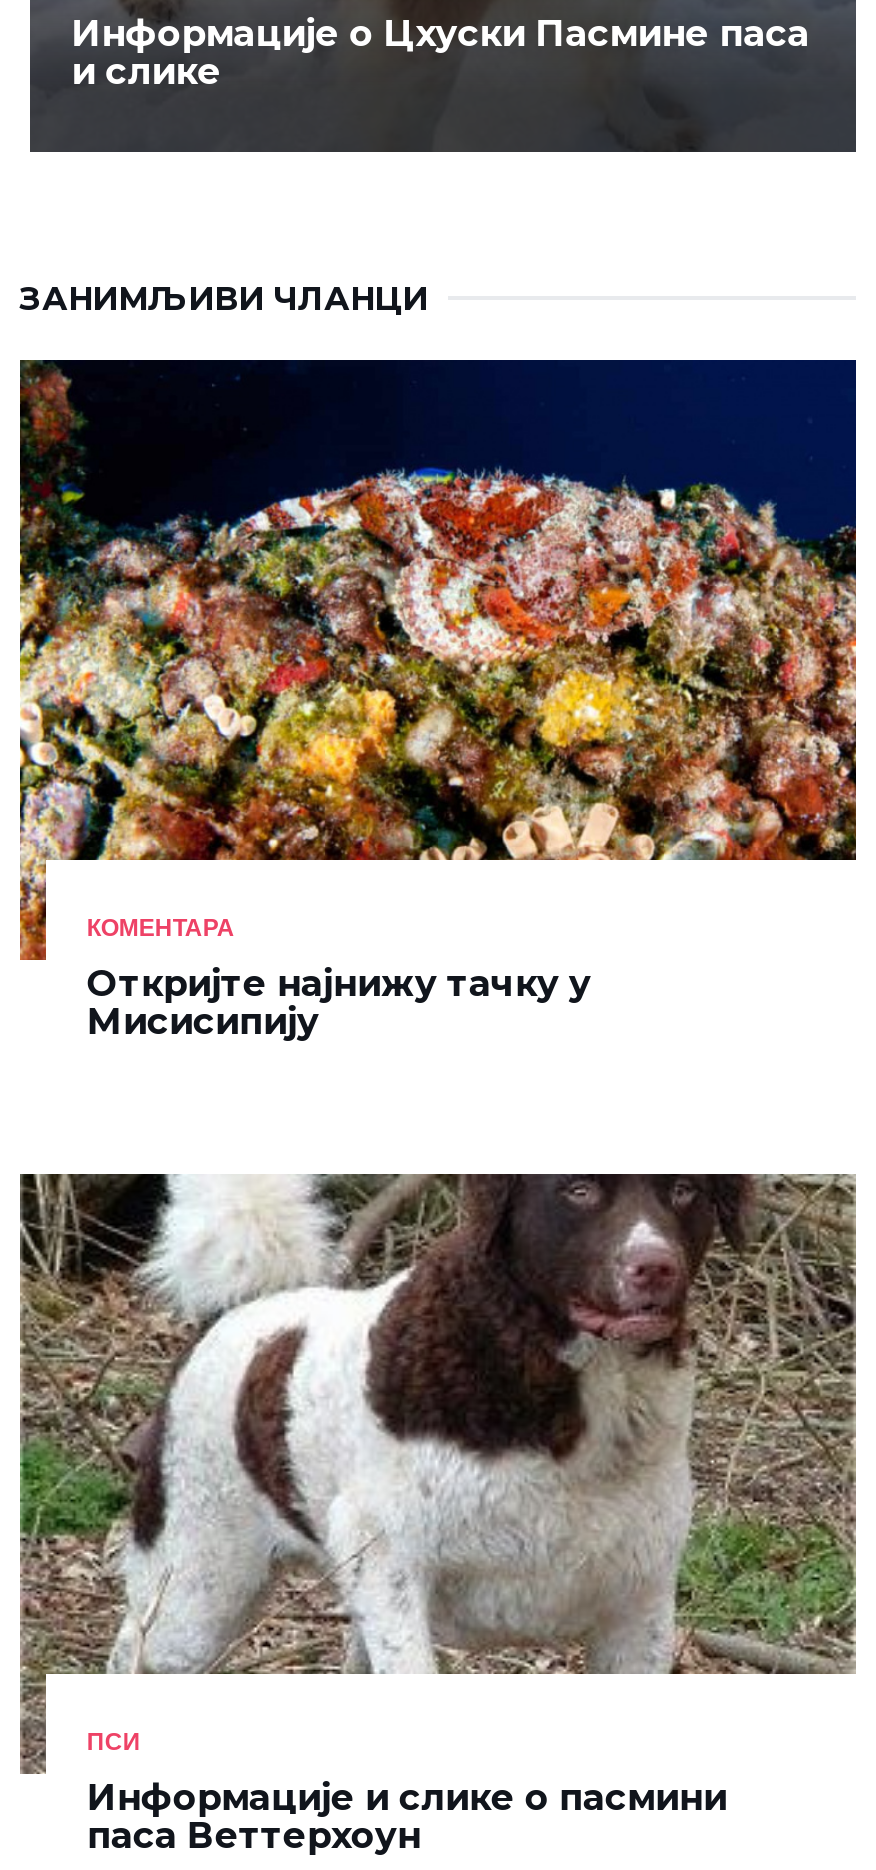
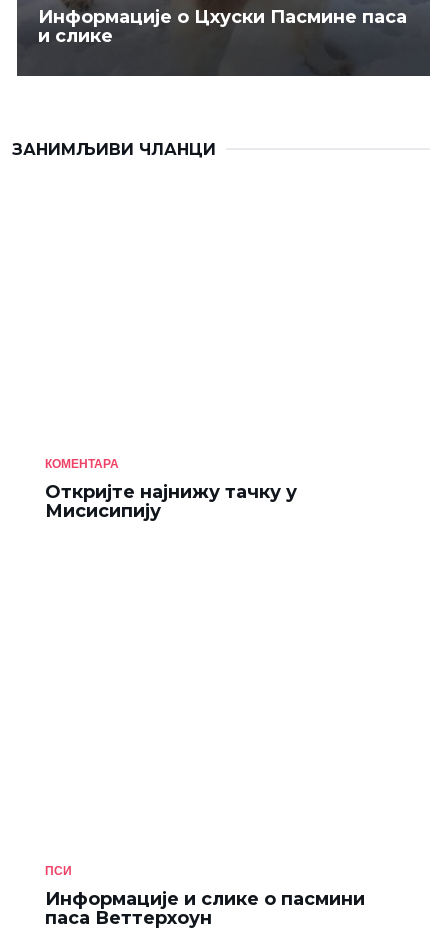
[18,358,858,962] [image] -> none
[18,1172,858,1776] [image] -> none

